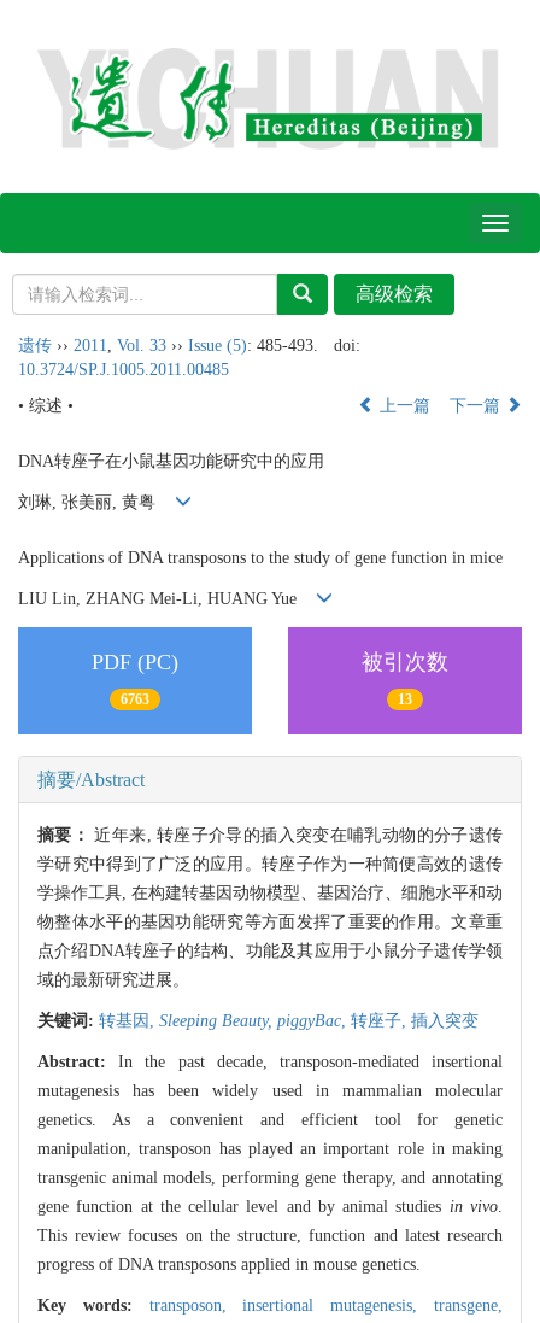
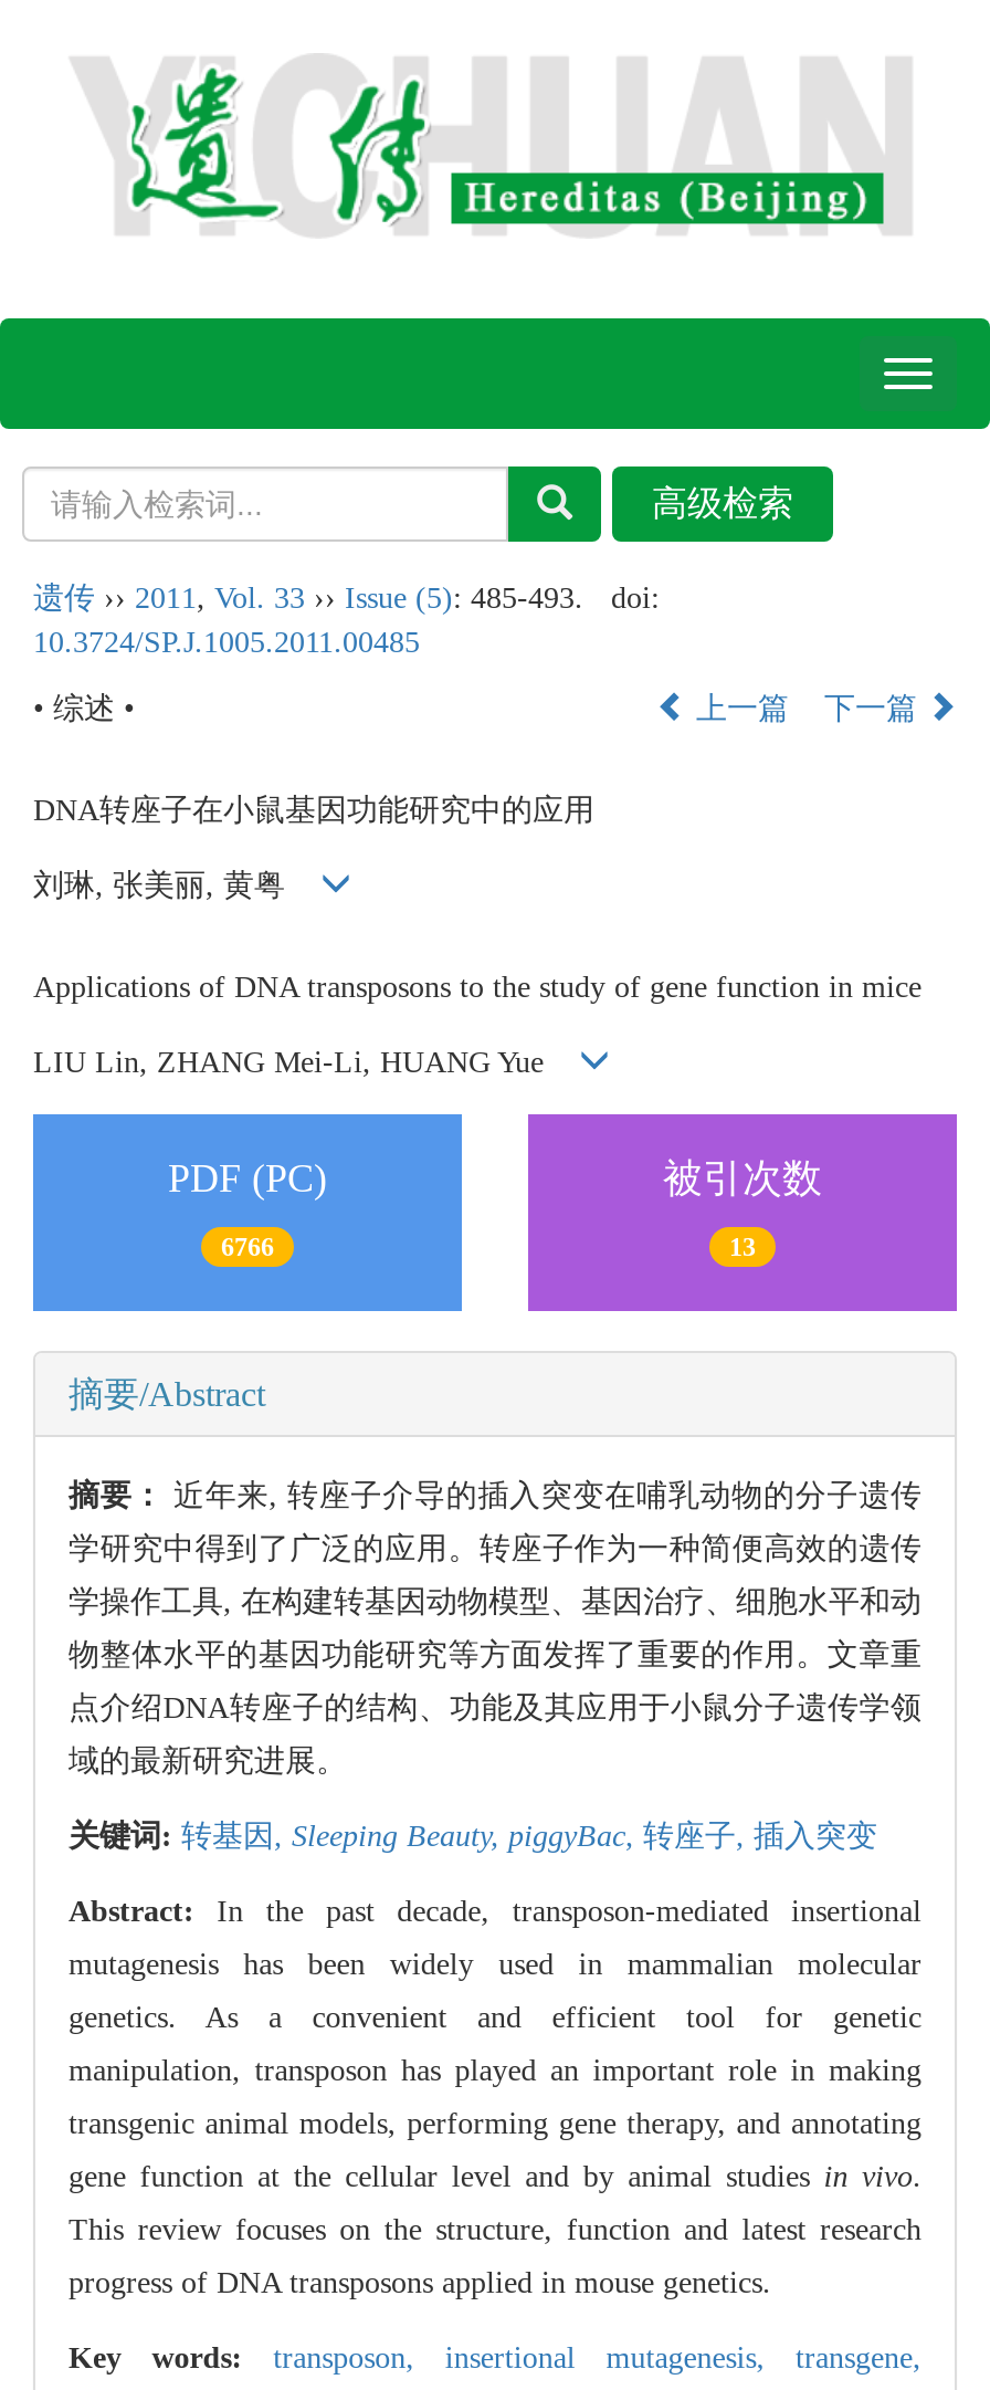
[121,691,149,708] 6763 -> [221,1231,274,1262] 6766

